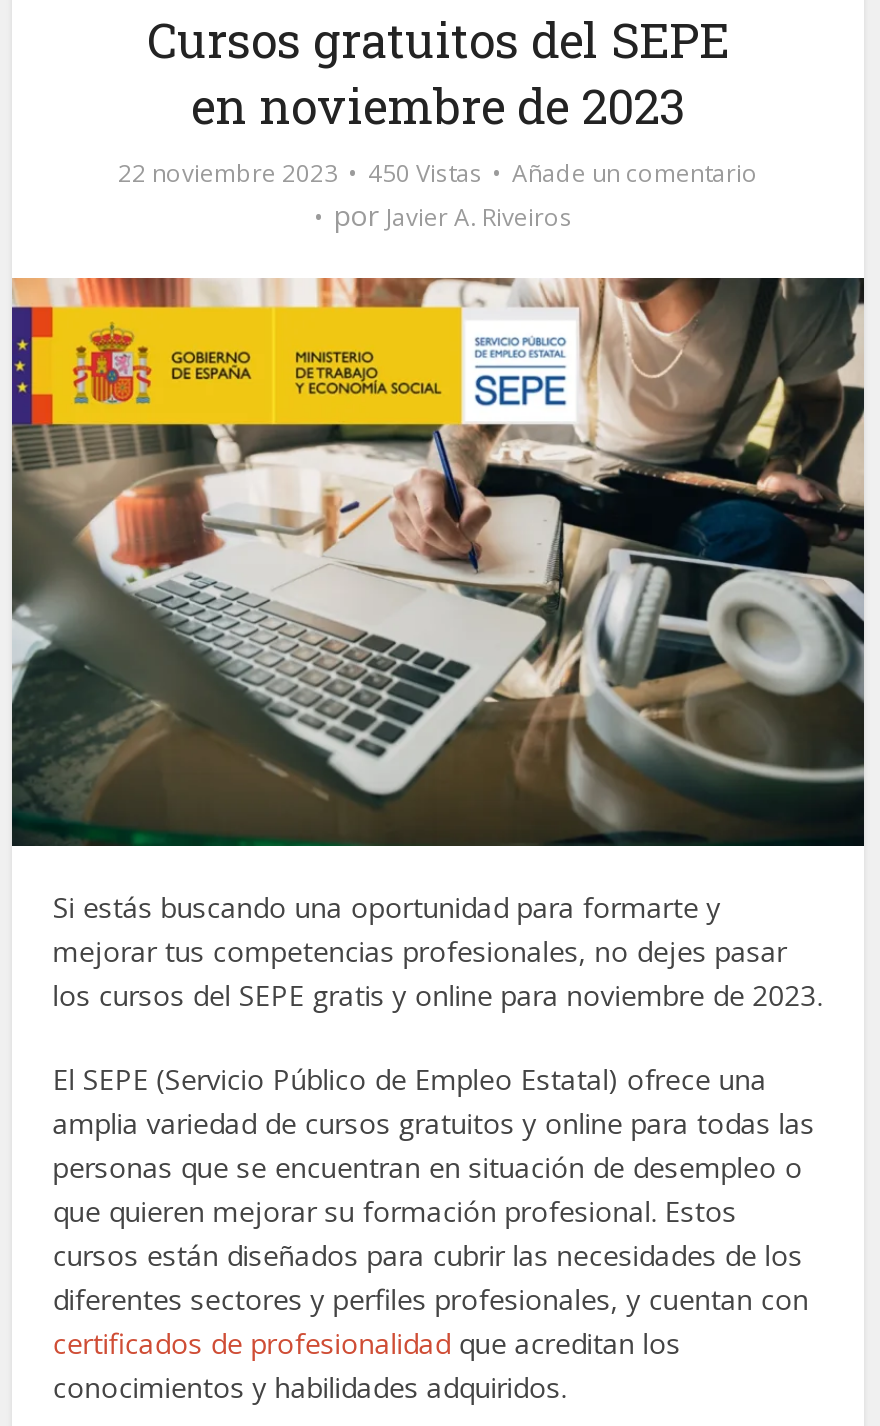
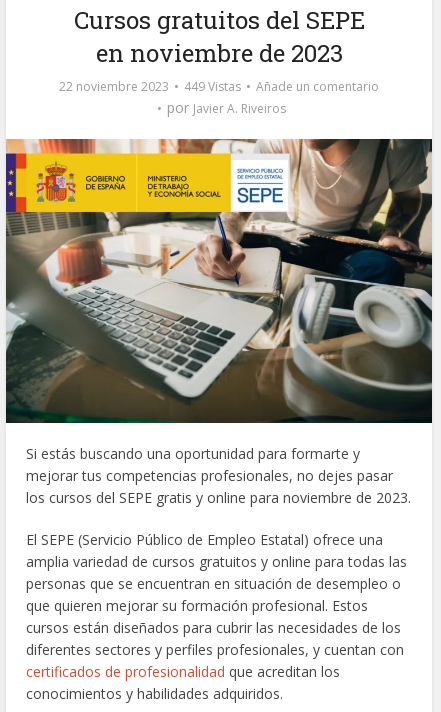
[118,156,758,190] 22 noviembre 2023 450 Vistas Añade un comentario -> [59,78,379,95] 22 noviembre 2023 449 Vistas Añade un comentario

